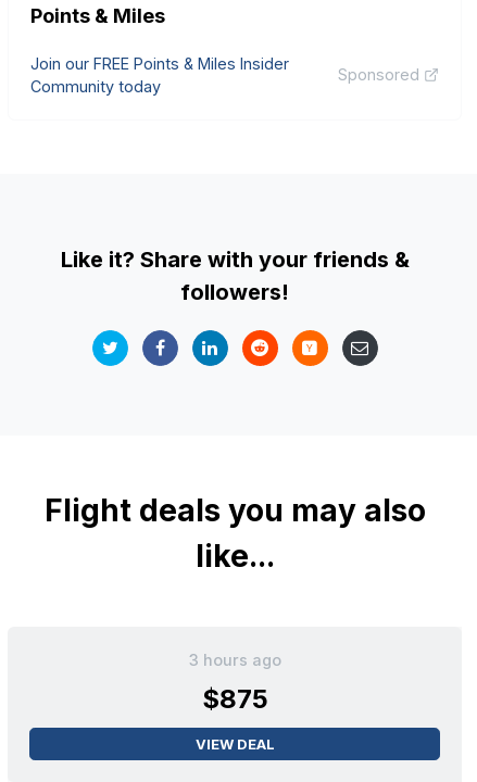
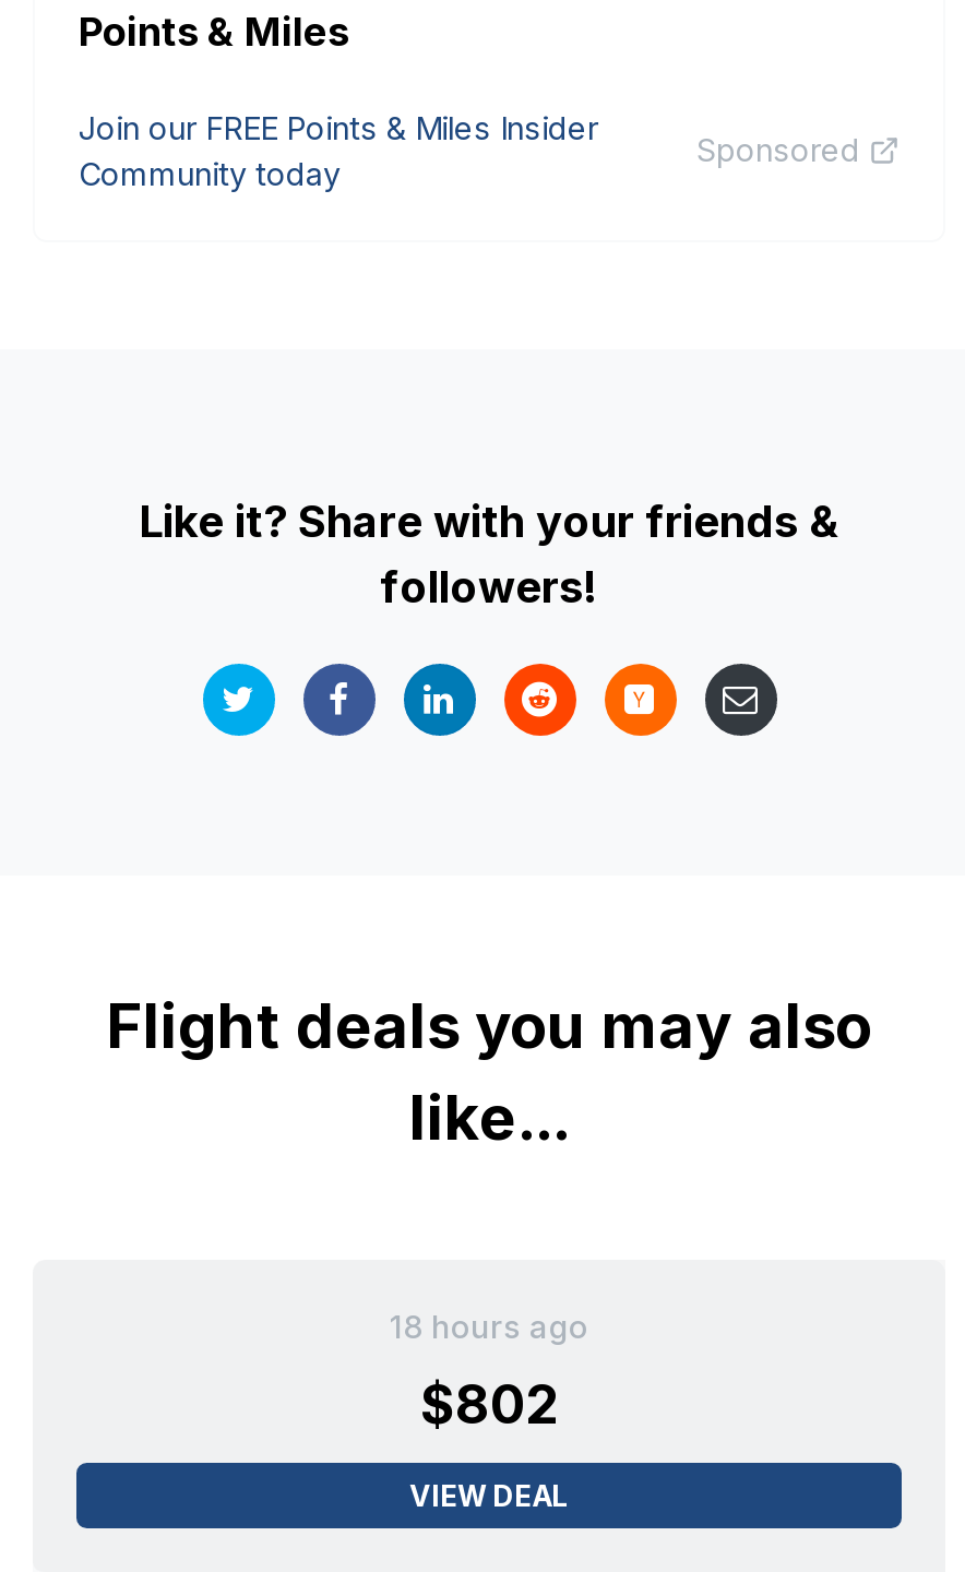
[189,650,281,669] 3 hours ago -> [390,1307,588,1344] 18 hours ago
[202,683,268,714] $875 -> [420,1373,558,1436] $802

